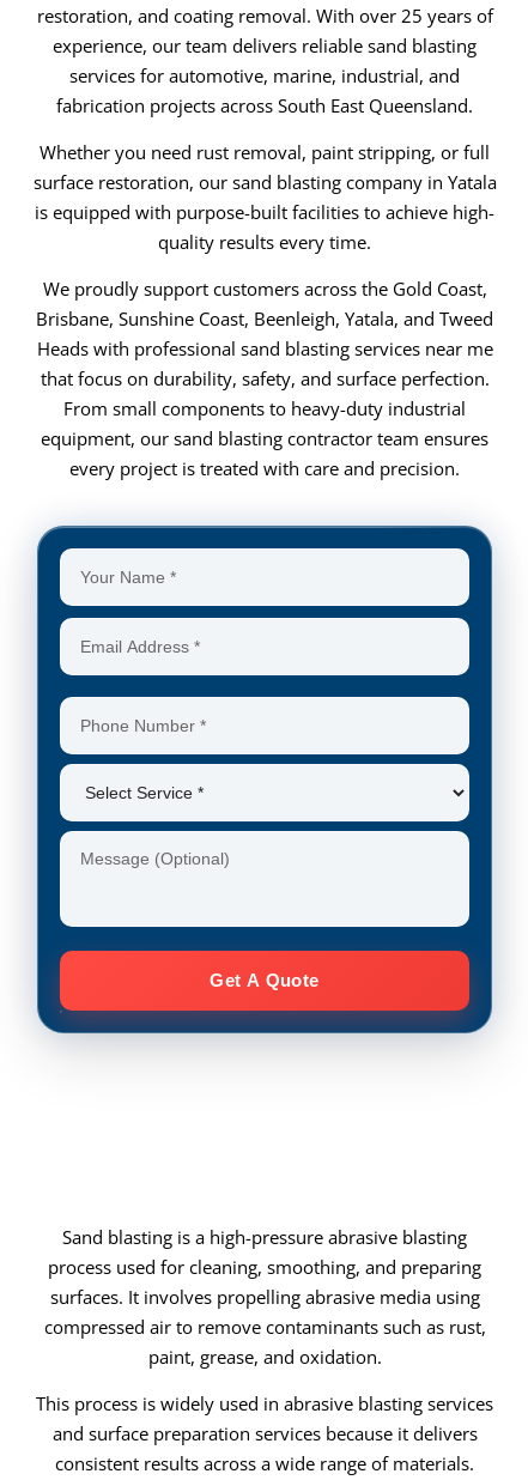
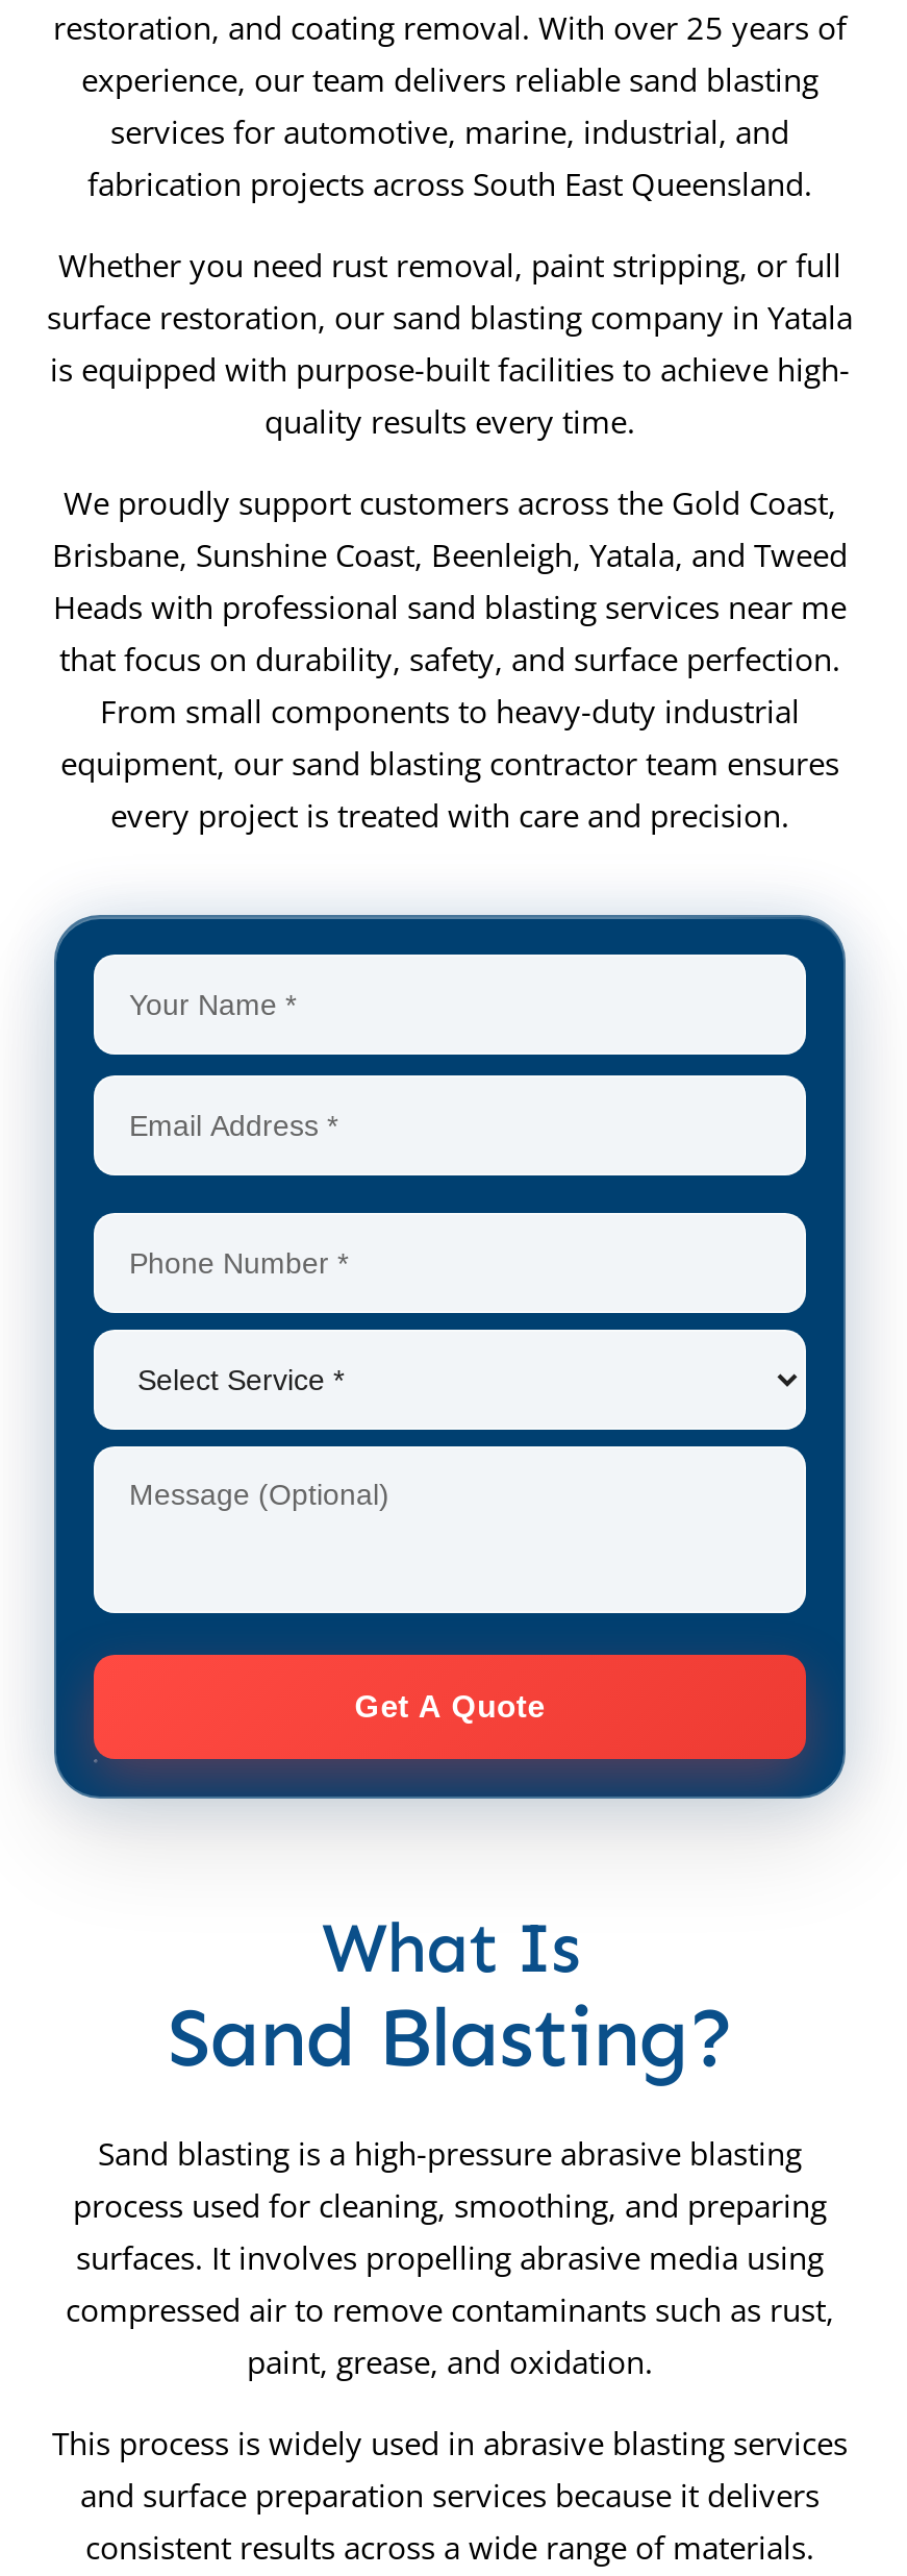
none -> [168,1905,732,2088] What Is | Sand Blasting?

